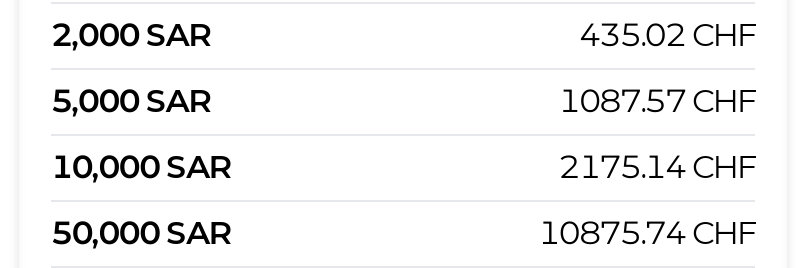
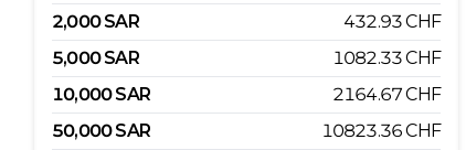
[579,16,755,54] 435.02 CHF -> [343,11,441,32] 432.93 CHF
[559,82,755,120] 1087.57 CHF -> [332,47,441,68] 1082.33 CHF
[559,148,755,186] 2175.14 CHF -> [332,84,441,105] 2164.67 CHF
[538,214,755,252] 10875.74 CHF -> [321,120,441,141] 10823.36 CHF

